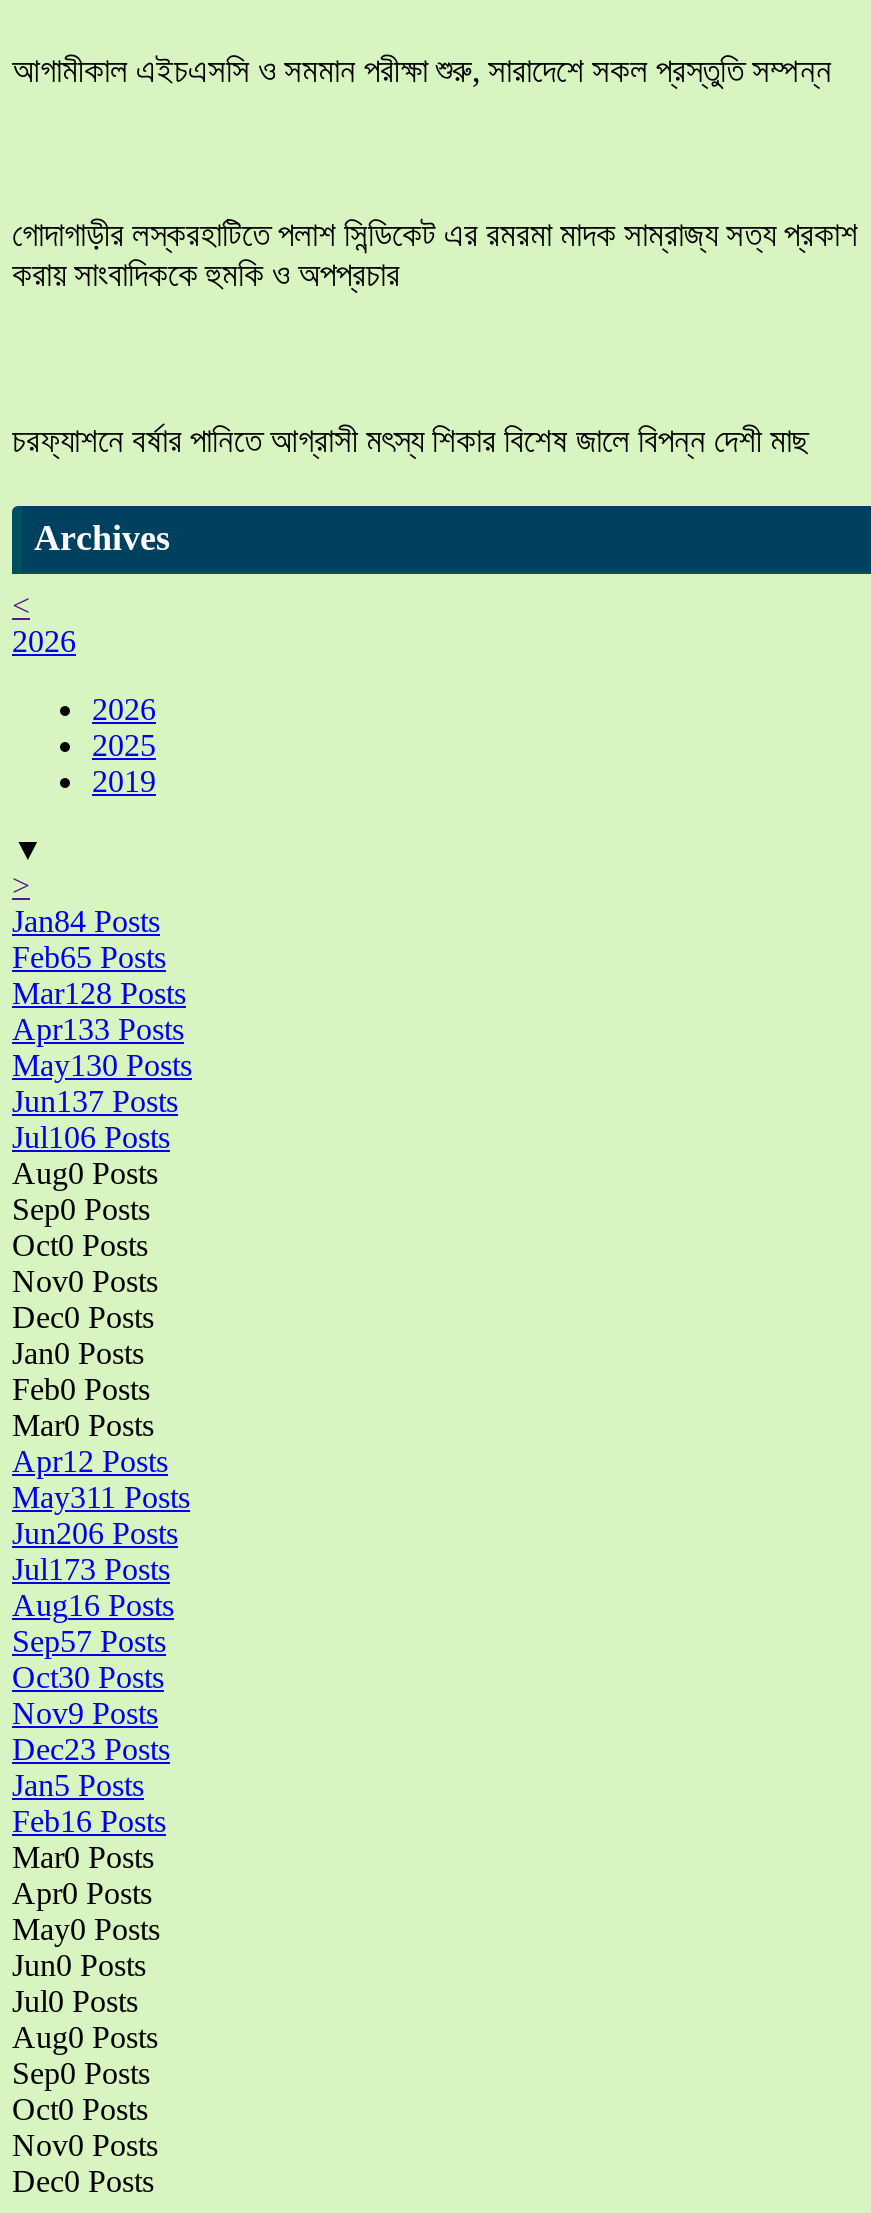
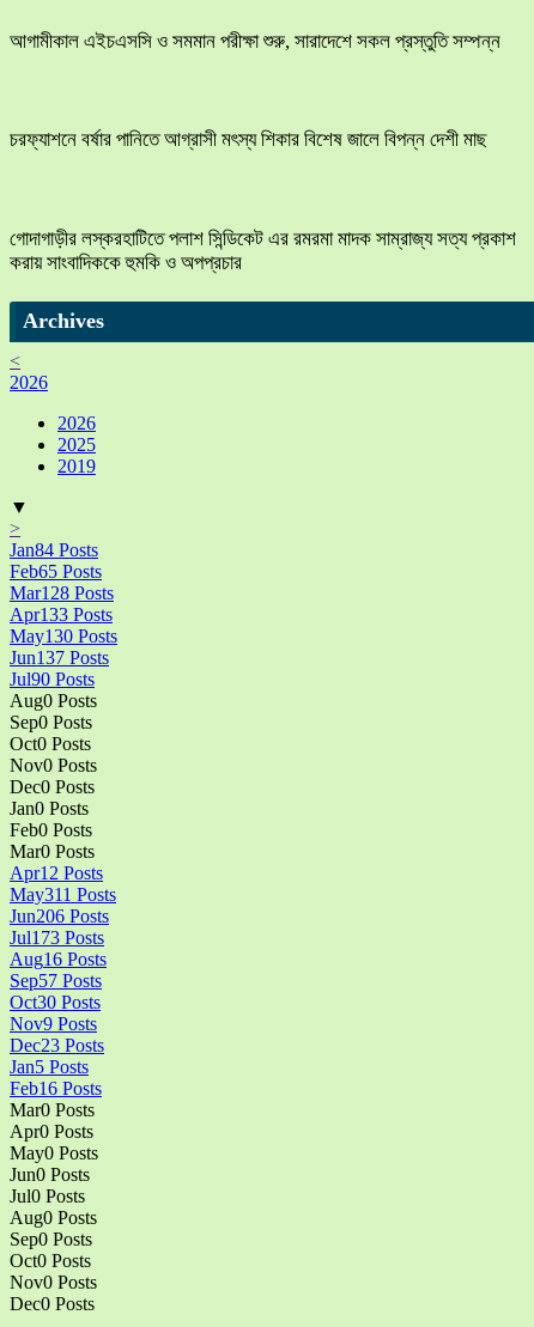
moved [12,217,858,295] -> [10,227,516,274]: গোদাগাড়ীর লস্করহাটিতে পলাশ সিন্ডিকেট এর রমরমা মাদক সাম্রাজ্য সত্য প্রকাশ | করায় সাংবাদিককে হুমকি ও অপপ্রচার
moved [12,422,810,460] -> [10,129,487,151]: চরফ্যাশনে বর্ষার পানিতে আগ্রাসী মৎস্য শিকার বিশেষ জালে বিপন্ন দেশী মাছ
[12,1120,170,1154] Jul106 Posts -> [10,669,95,689] Jul90 Posts

